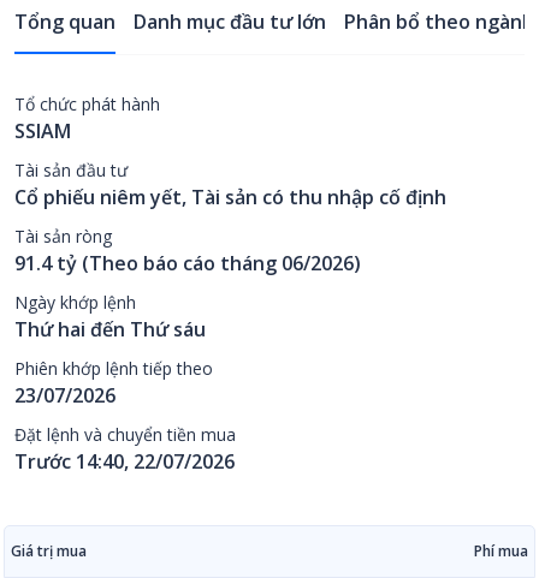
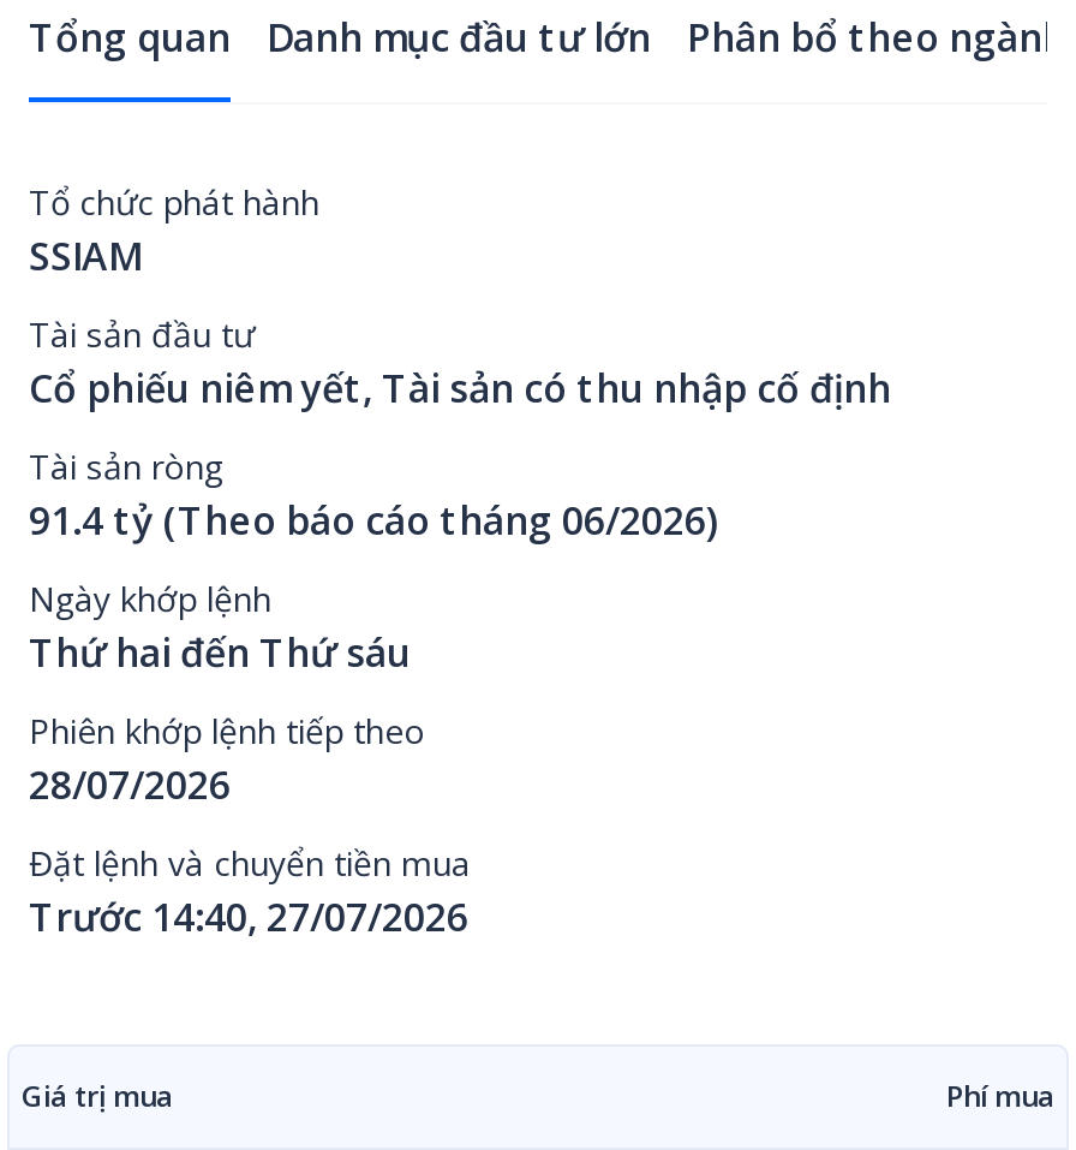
[14,382,115,409] 23/07/2026 -> [29,758,231,811] 28/07/2026
[14,448,235,475] Trước 14:40, 22/07/2026 -> [29,890,468,943] Trước 14:40, 27/07/2026

